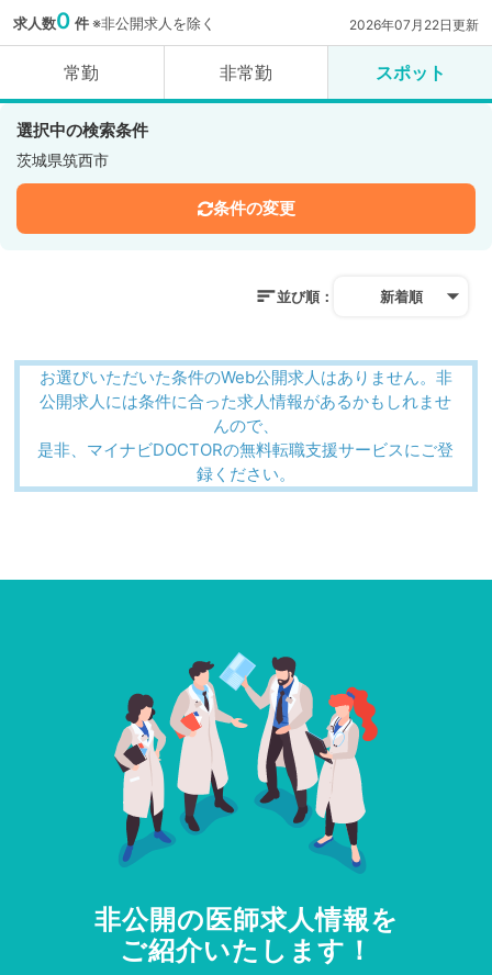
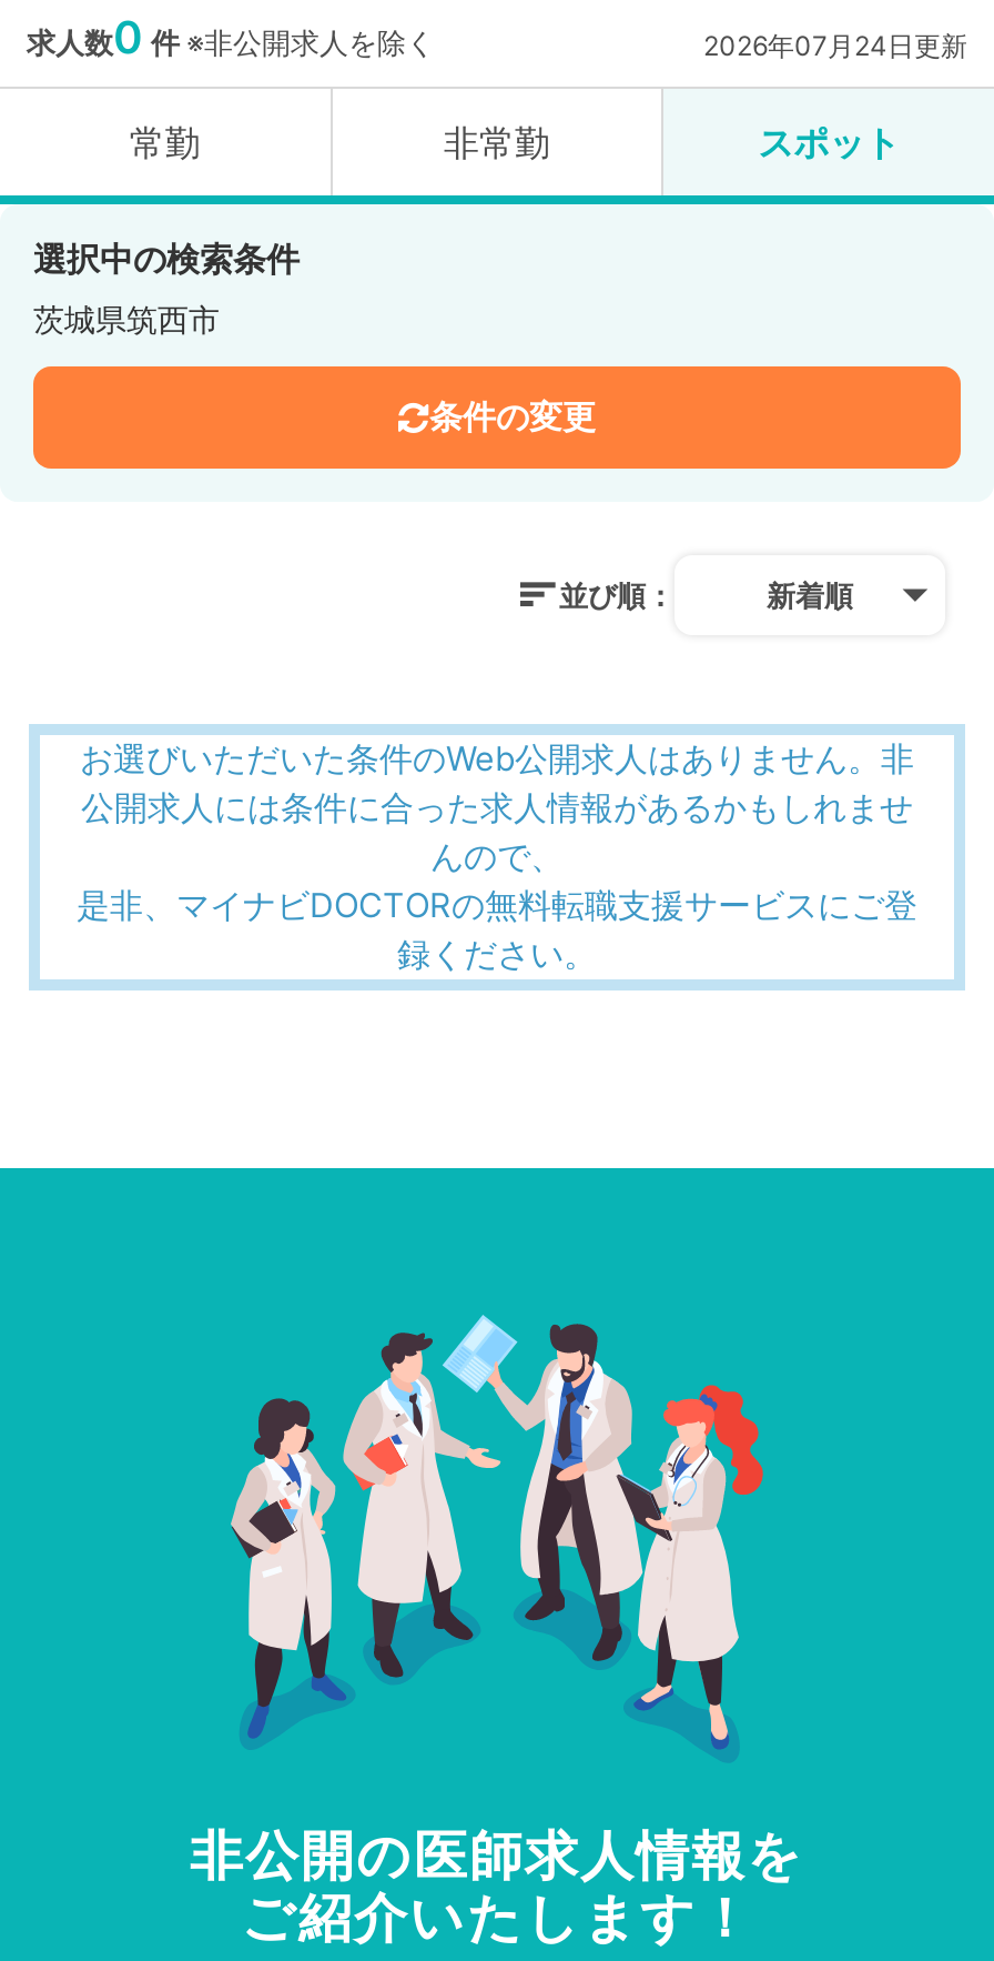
[349,16,479,33] 2026年07月22日更新 -> [703,29,967,62] 2026年07月24日更新

